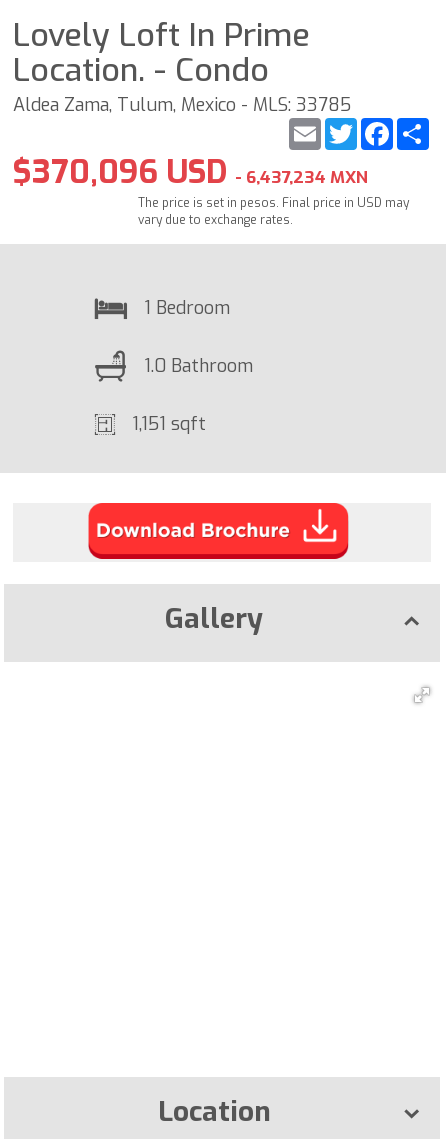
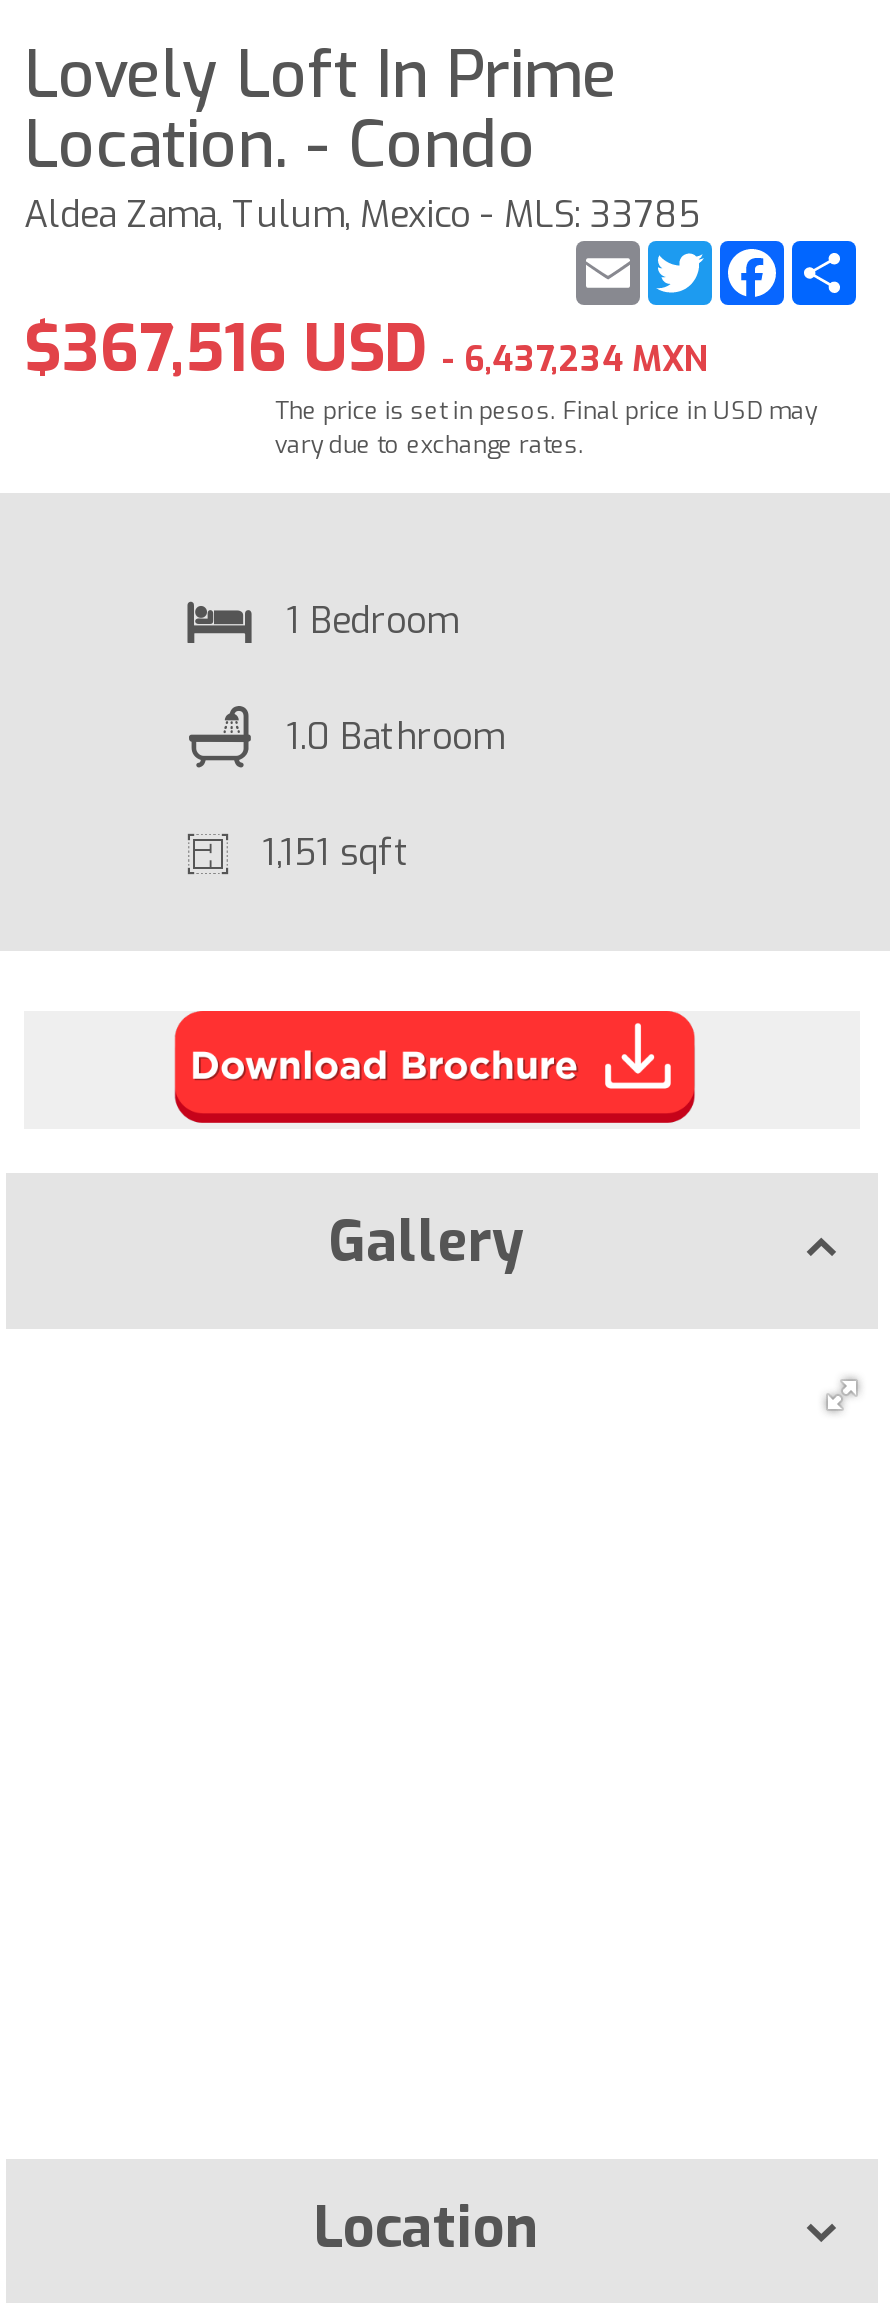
[13,151,368,193] $370,096 USD - 6,437,234 MXN -> [24,307,708,391] $367,516 USD - 6,437,234 MXN

